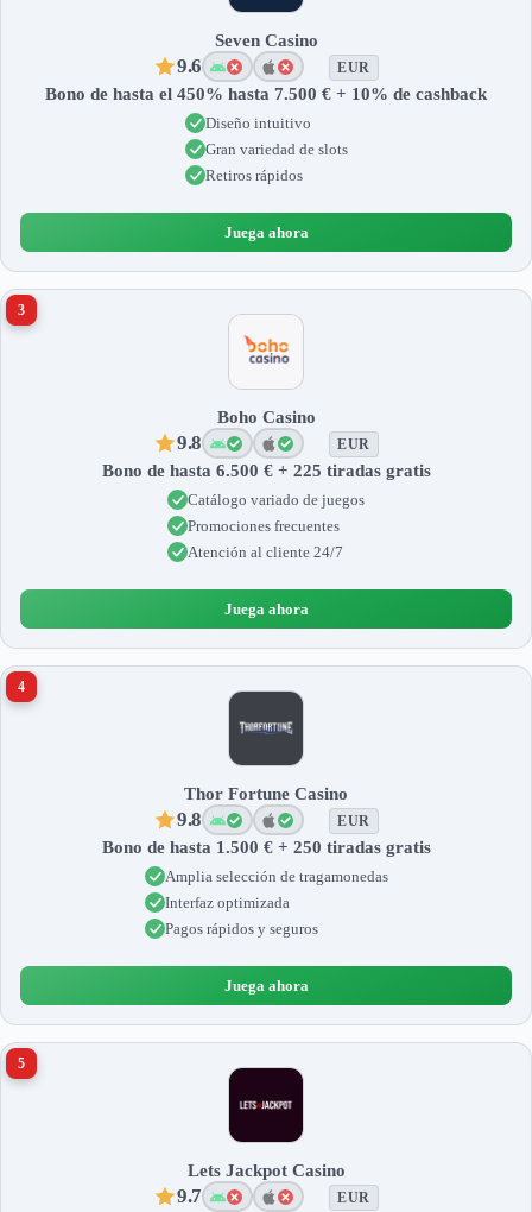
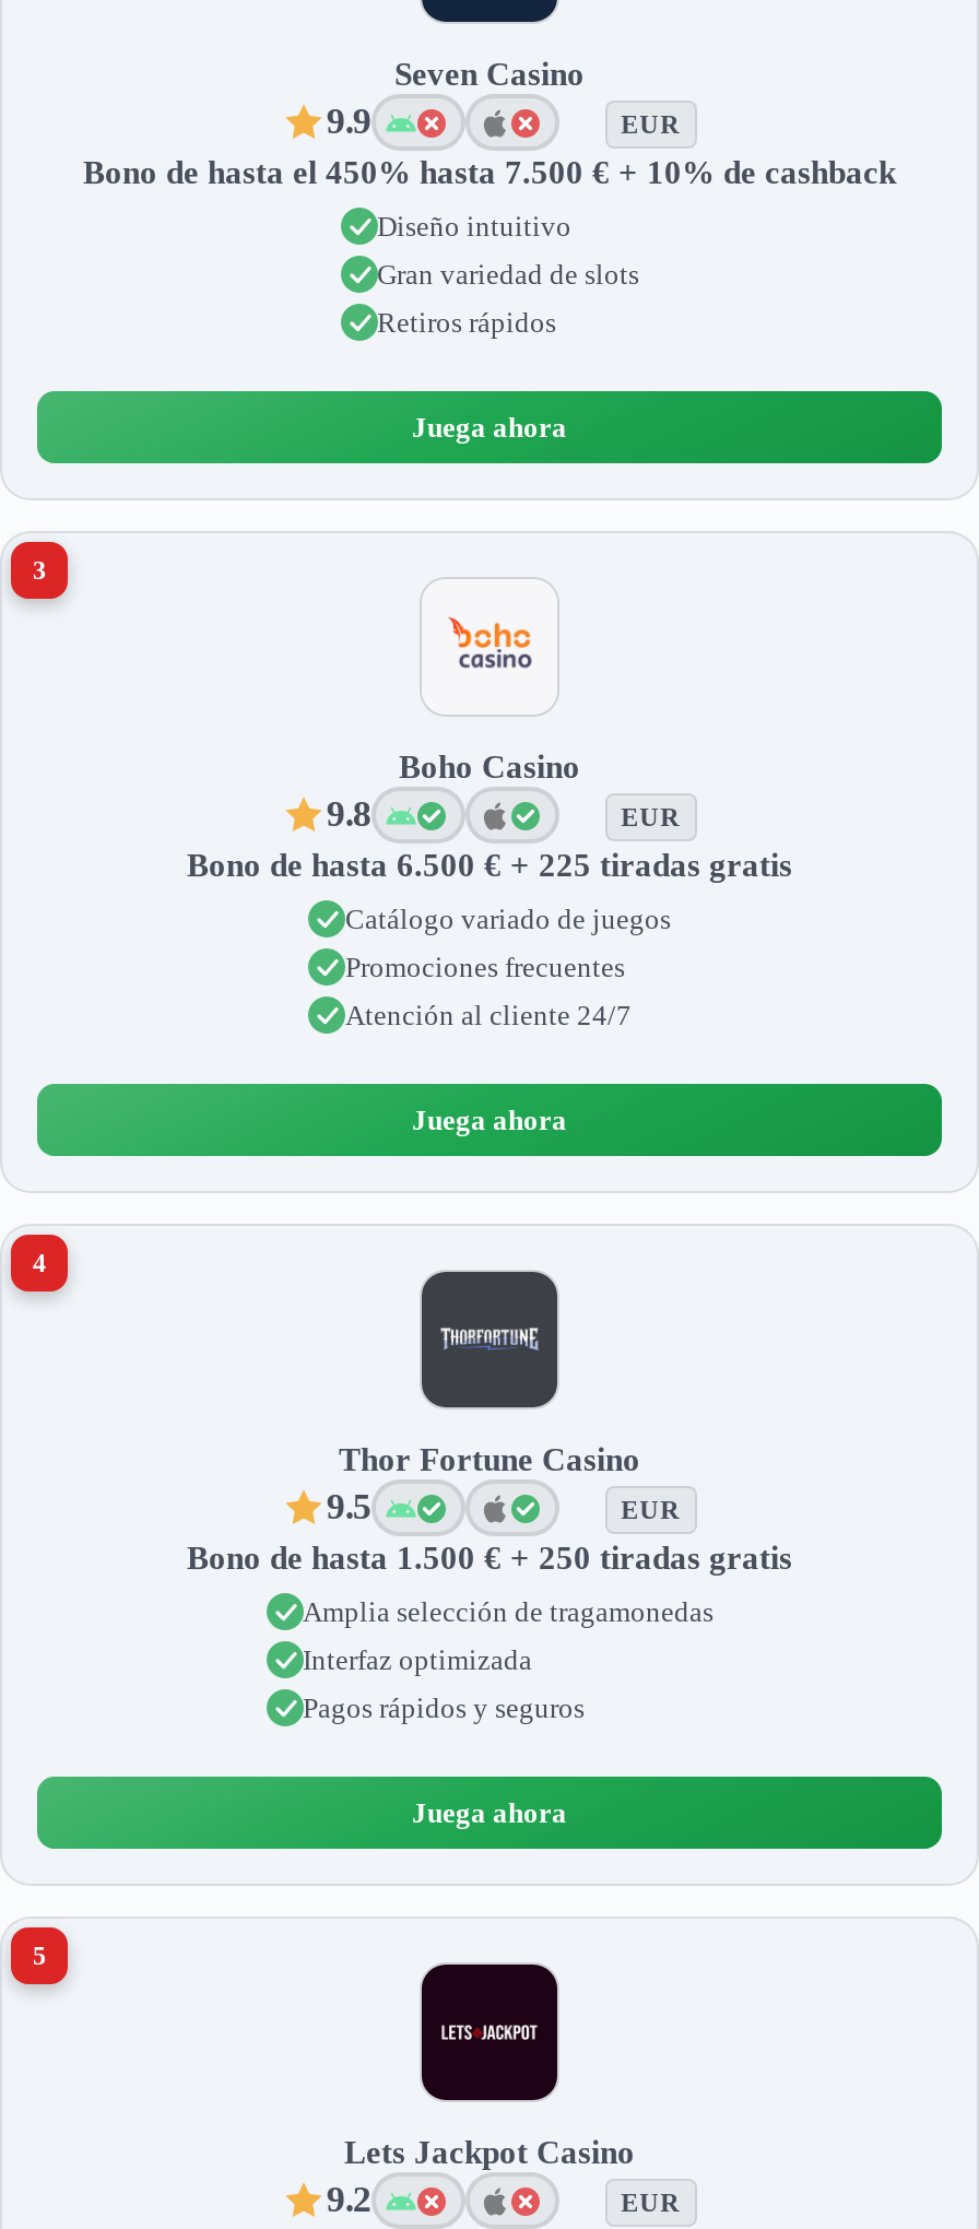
[177,55,202,77] 9.6 -> [326,101,371,142] 9.9
[177,808,202,831] 9.8 -> [326,1486,371,1528] 9.5
[177,1185,202,1207] 9.7 -> [326,2179,371,2220] 9.2

